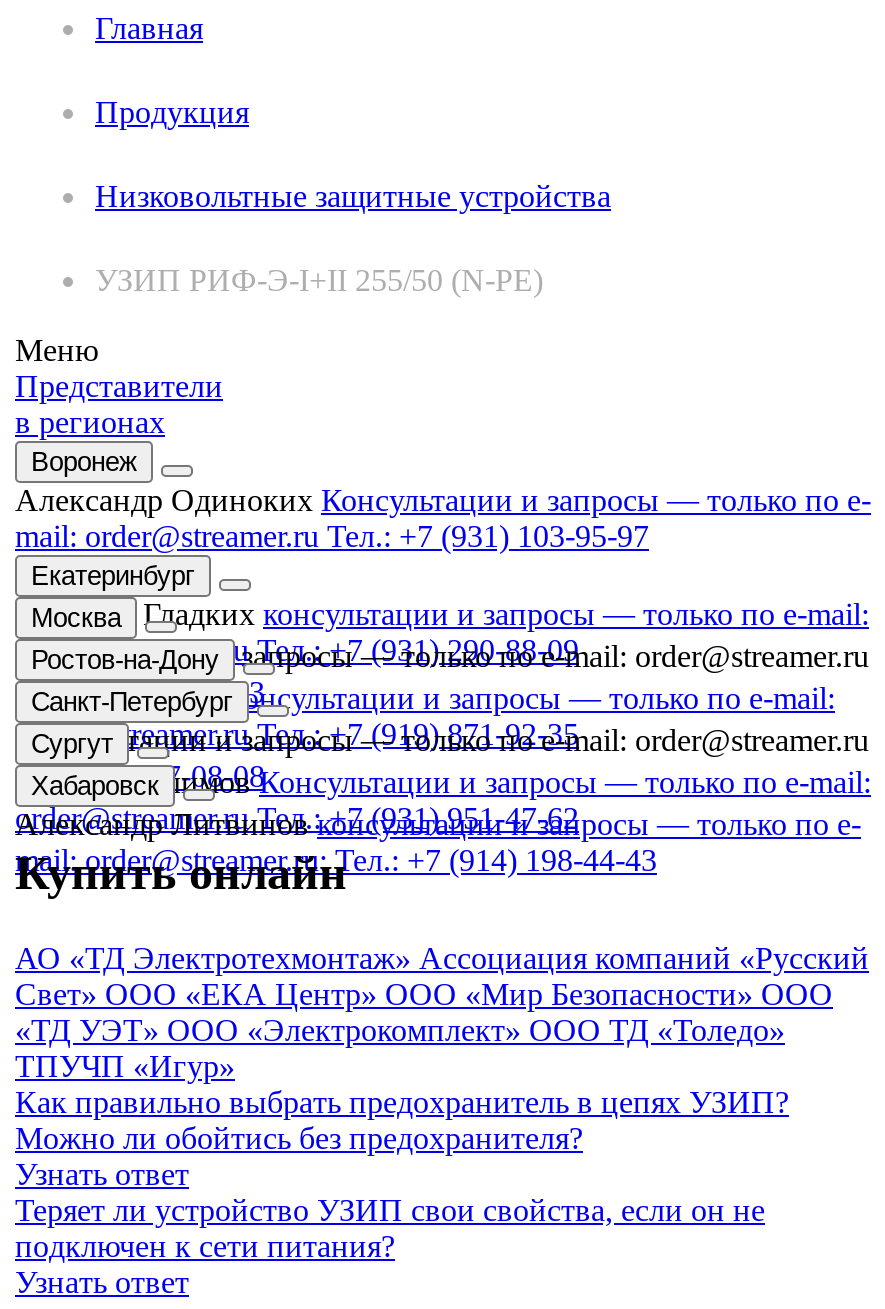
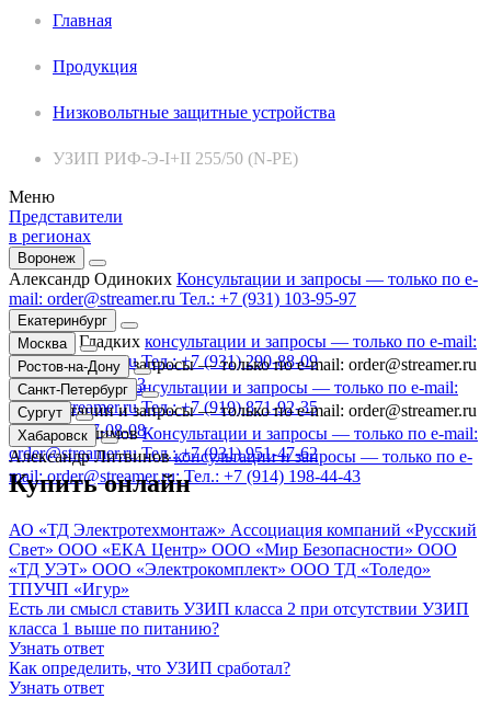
[15,1085,789,1155] Как правильно выбрать предохранитель в цепях УЗИП? | Можно ли обойтись без предохранителя? -> [9,599,469,637] Есть ли смысл ставить УЗИП класса 2 при отсутствии УЗИП | класса 1 выше по питанию?
[15,1193,765,1263] Теряет ли устройство УЗИП свои свойства, если он не | подключен к сети питания? -> [9,658,290,677] Как определить, что УЗИП сработал?

